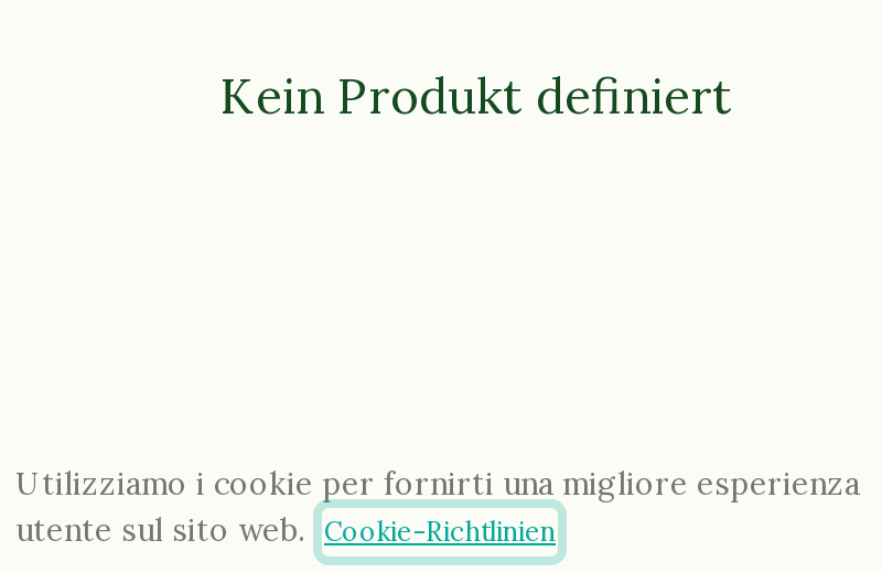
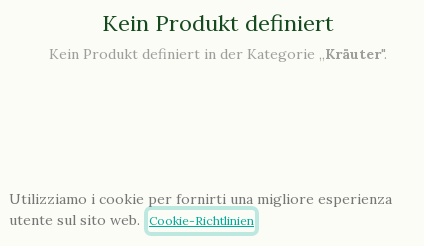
none -> [49,45,387,63] Kein Produkt definiert in der Kategorie „Kräuter".

